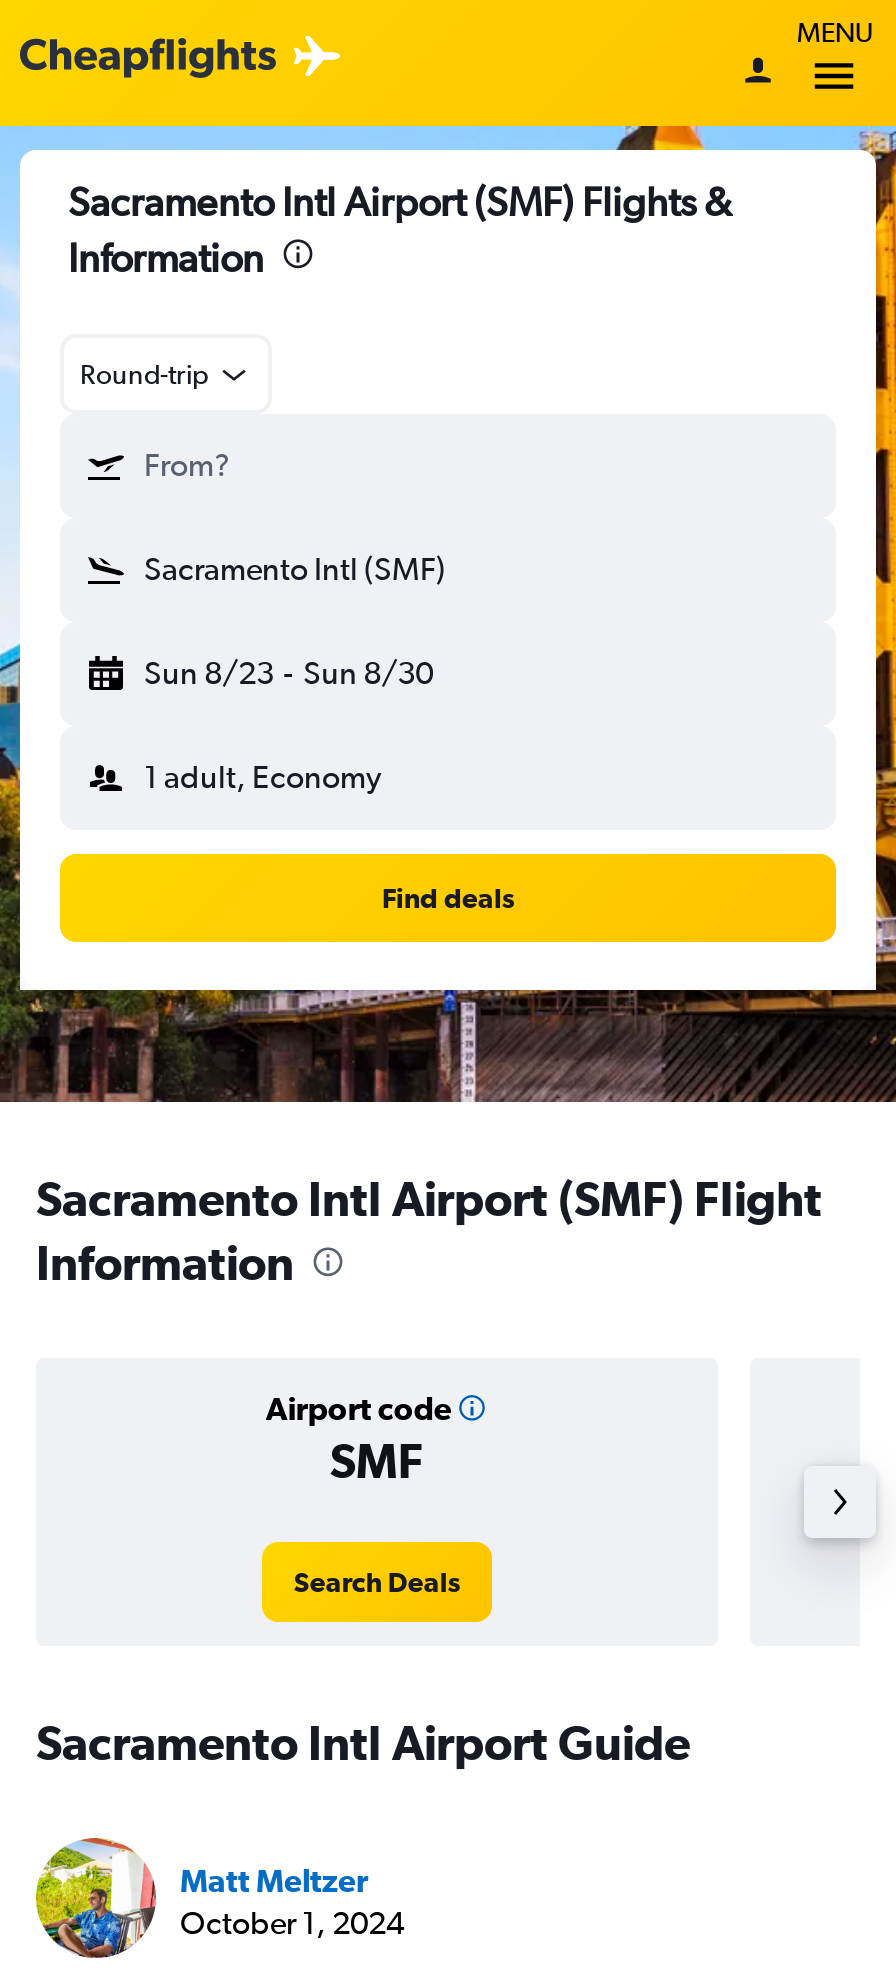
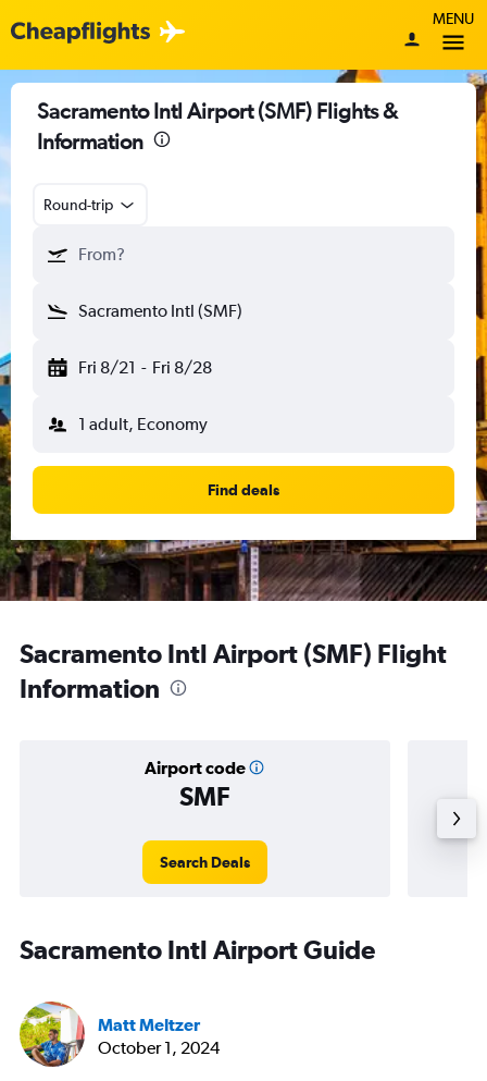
[144,654,433,692] Sun 8/23 - Sun 8/30 -> [78,357,212,378] Fri 8/21 - Fri 8/28

